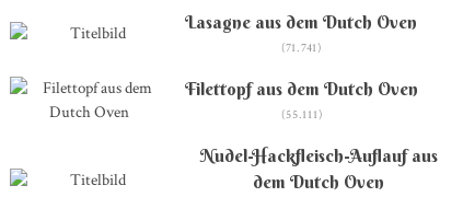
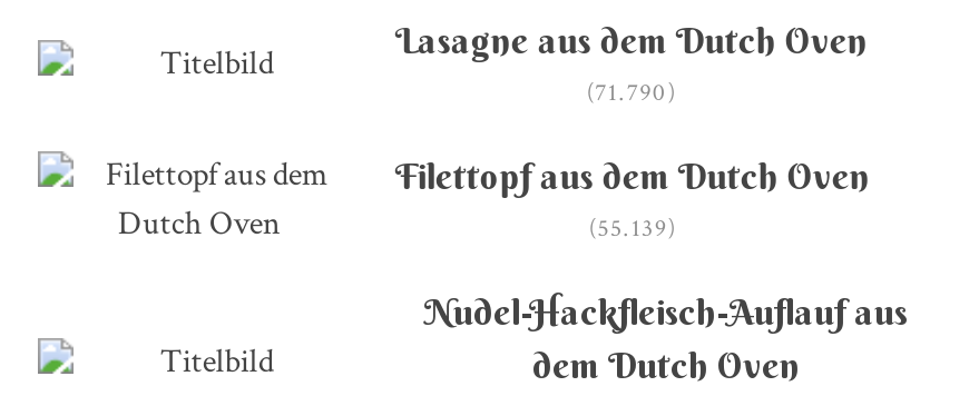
[281,40,322,55] (71.741) -> [587,77,676,108] (71.790)
[282,107,322,122] (55.111) -> [589,213,676,244] (55.139)

